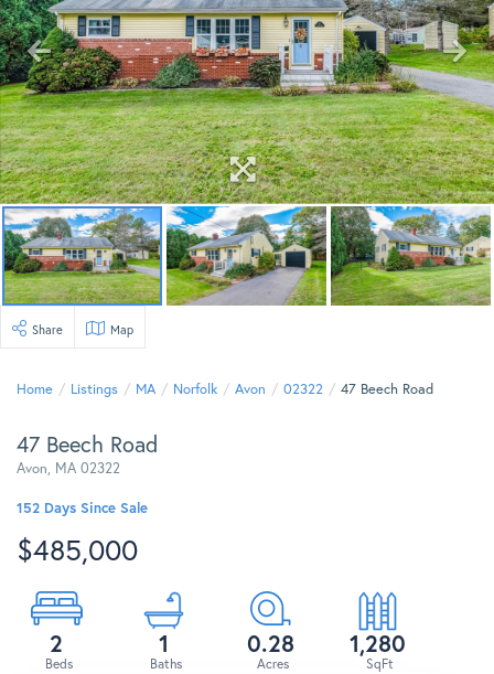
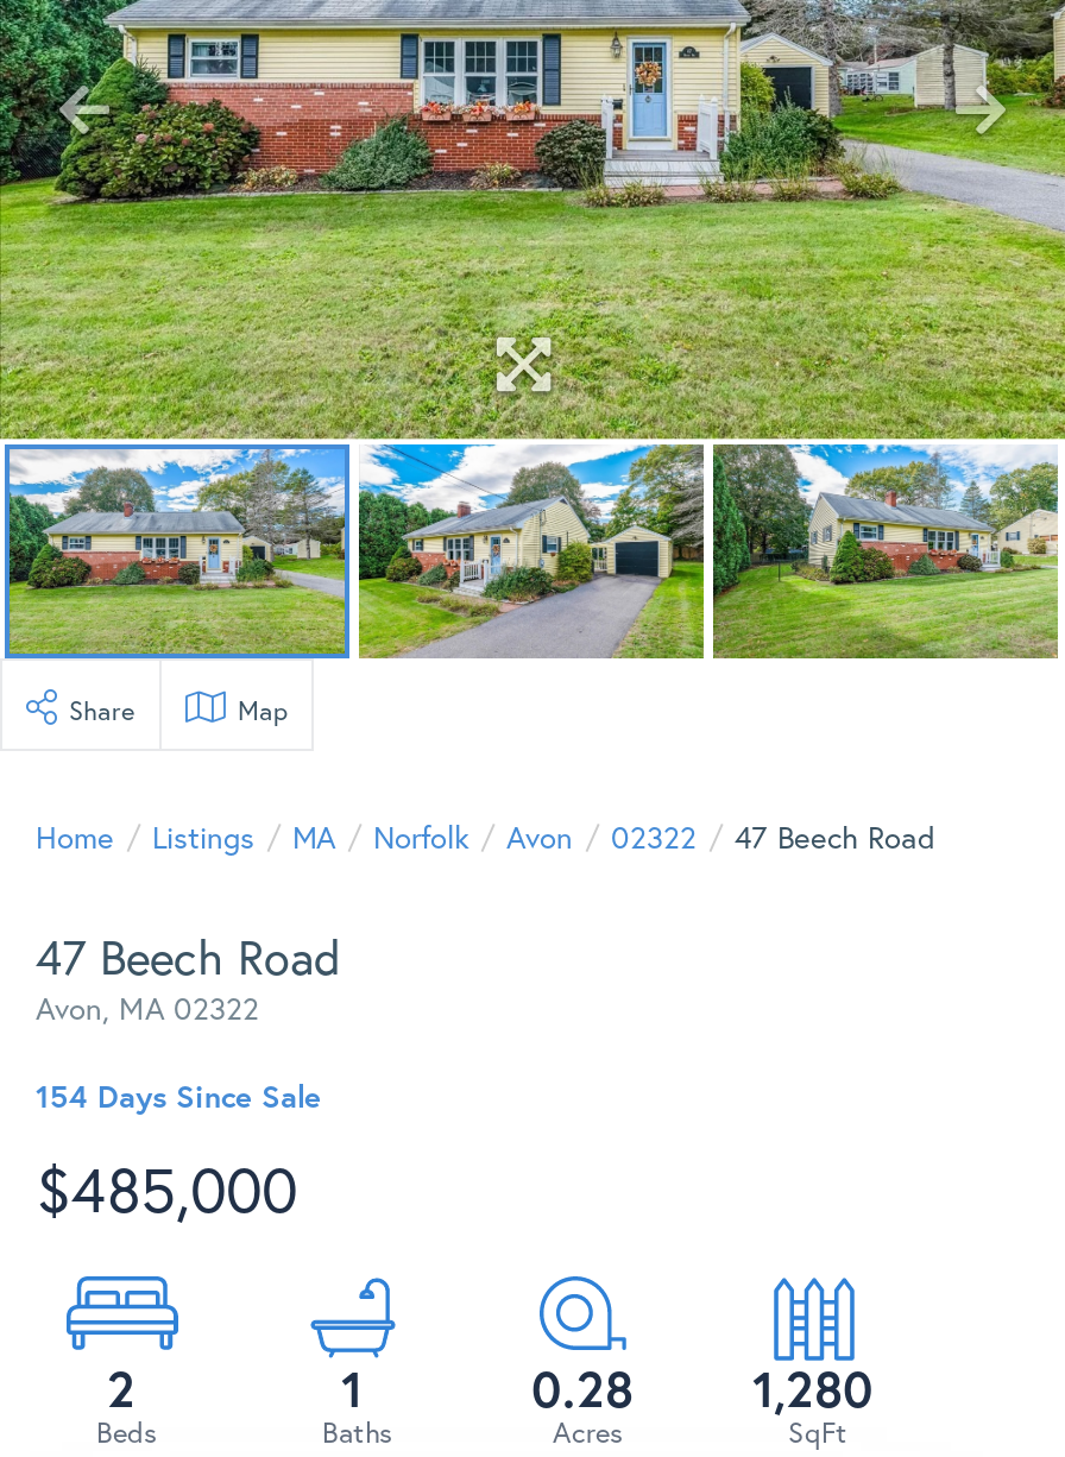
[17,498,148,517] 152 Days Since Sale -> [36,1076,321,1116] 154 Days Since Sale

